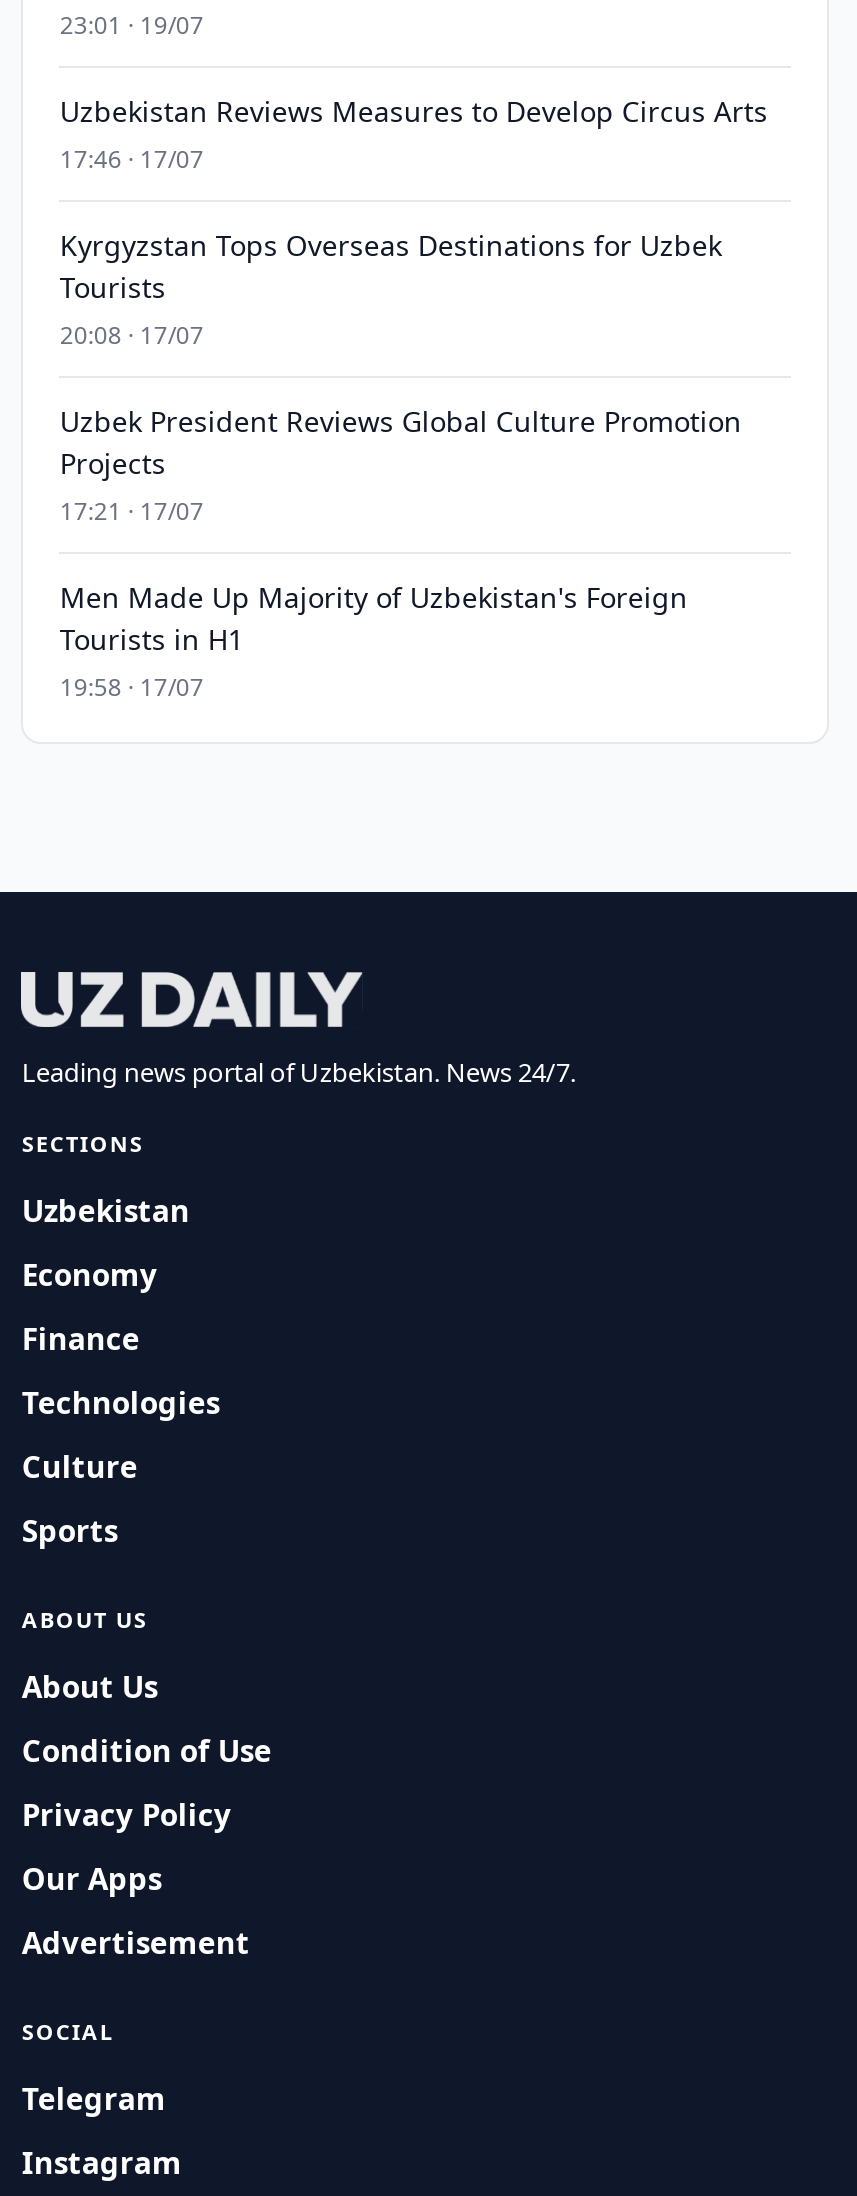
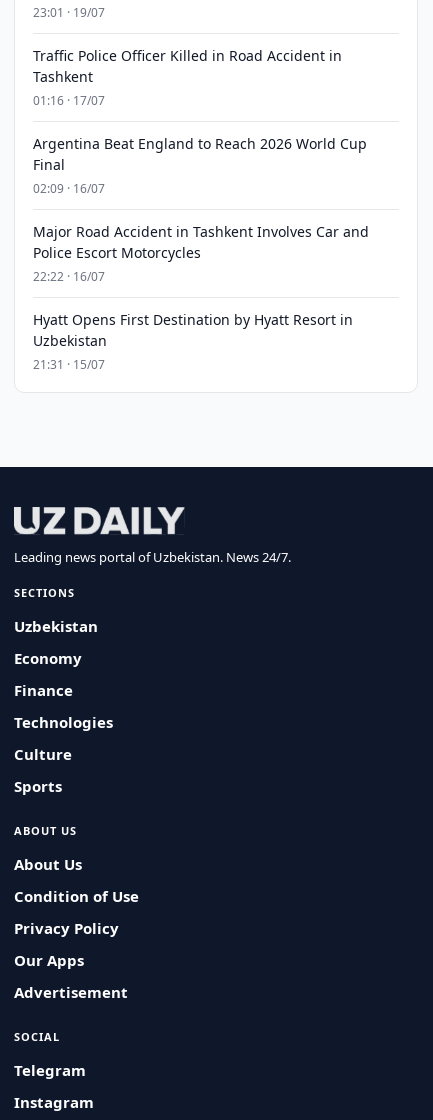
[60,92,768,176] Uzbekistan Reviews Measures to Develop Circus Arts | 17:46 · 17/07 -> [33,46,342,109] Traffic Police Officer Killed in Road Accident in | Tashkent | 01:16 · 17/07
[60,226,722,352] Kyrgyzstan Tops Overseas Destinations for Uzbek | Tourists | 20:08 · 17/07 -> [33,134,367,197] Argentina Beat England to Reach 2026 World Cup | Final | 02:09 · 16/07
[60,402,742,528] Uzbek President Reviews Global Culture Promotion | Projects | 17:21 · 17/07 -> [33,222,369,285] Major Road Accident in Tashkent Involves Car and | Police Escort Motorcycles | 22:22 · 16/07
[60,578,688,704] Men Made Up Majority of Uzbekistan's Foreign | Tourists in H1 | 19:58 · 17/07 -> [33,310,353,373] Hyatt Opens First Destination by Hyatt Resort in | Uzbekistan | 21:31 · 15/07

